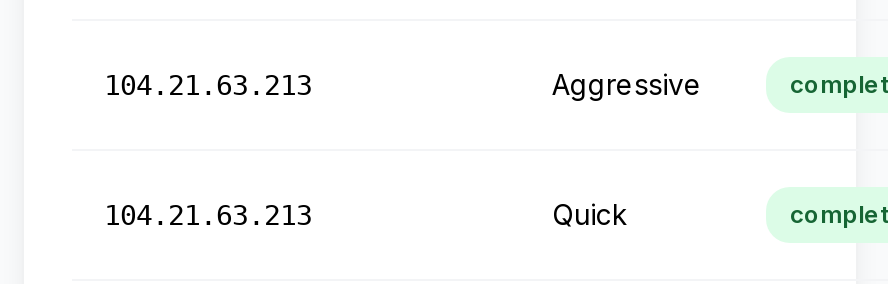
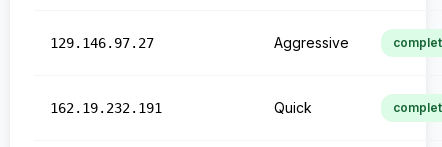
[104,69,312,101] 104.21.63.213 -> [50,35,154,51] 129.146.97.27
[104,199,312,231] 104.21.63.213 -> [50,100,162,116] 162.19.232.191

